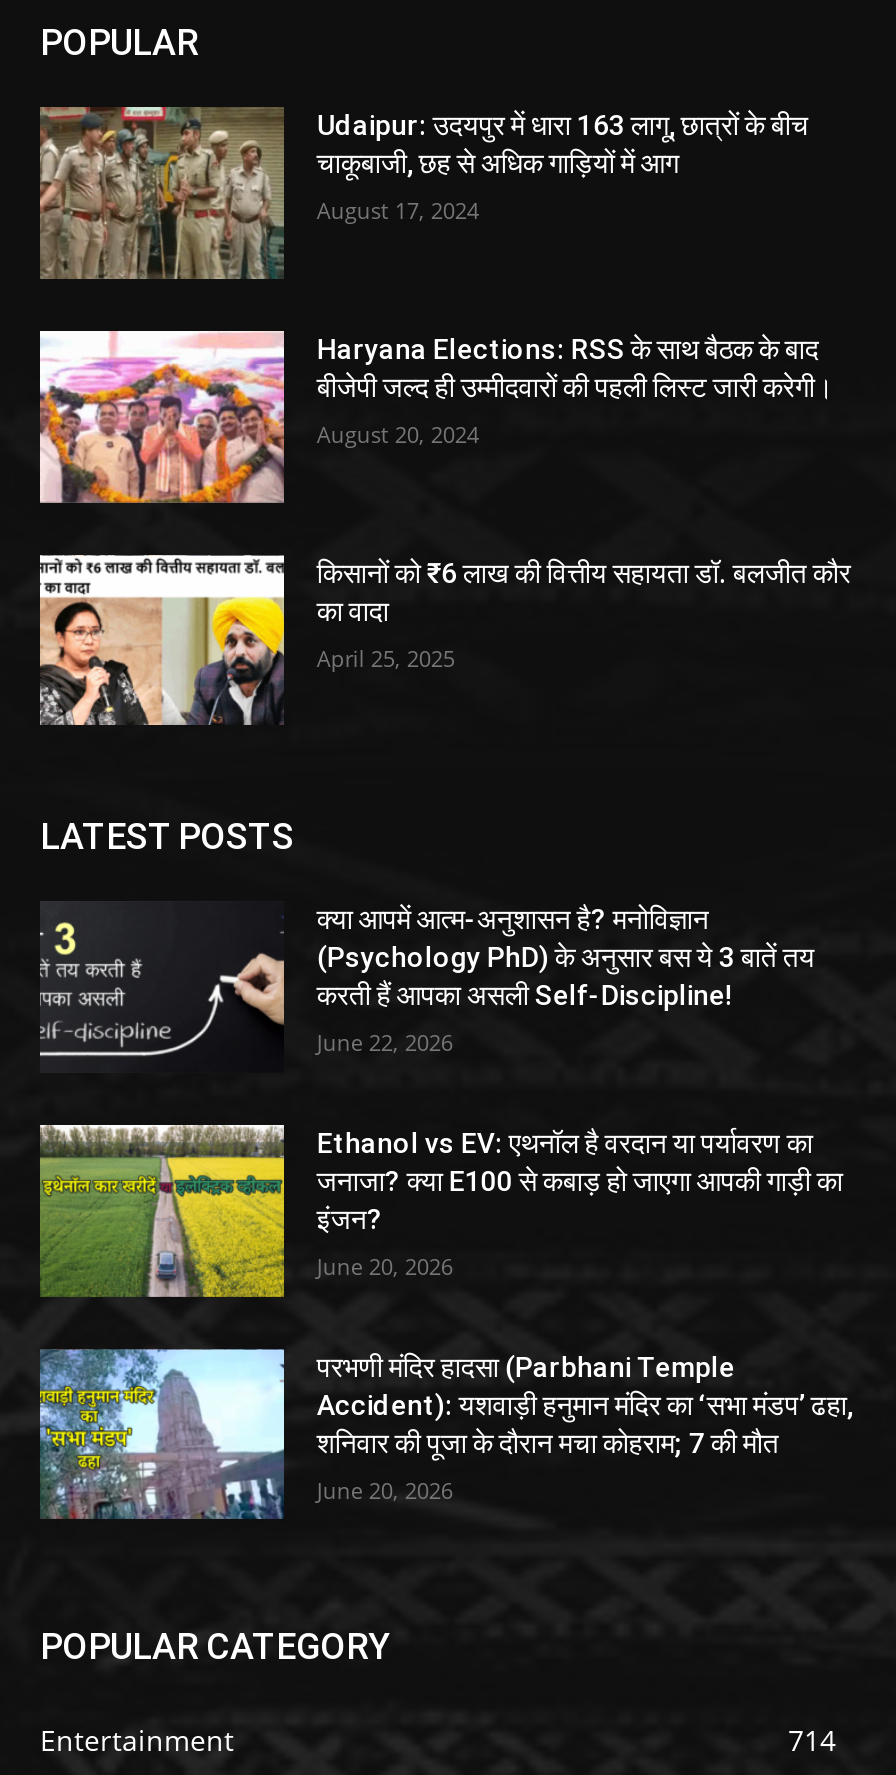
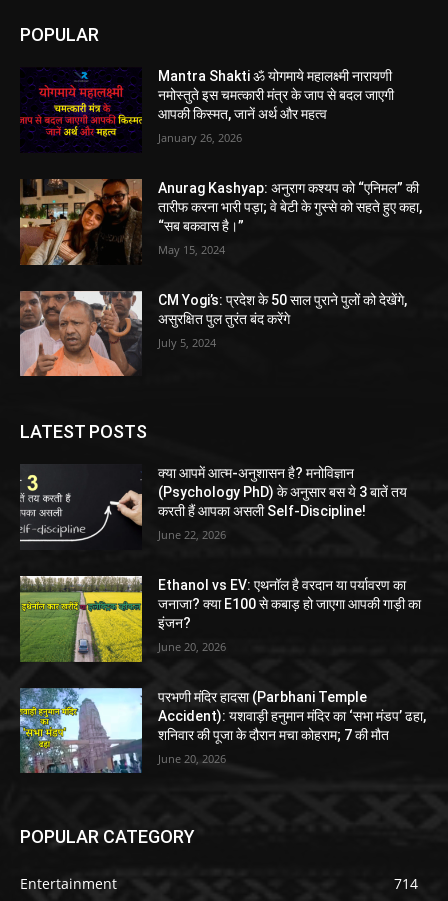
[38,105,809,281] [image] | Udaipur: उदयपुर में धारा 163 लागू, छात्रों के बीच | चाकूबाजी, छह से अधिक गाड़ियों में आग -> [20,67,394,153] [image] | Mantra Shakti ॐ योगमाये महालक्ष्मी नारायणी | नमोस्तुते इस चमत्कारी मंत्र के जाप से बदल जाएगी | आपकी किस्मत, जानें अर्थ और महत्व
[317,195,479,225] August 17, 2024 -> [158,130,242,145] January 26, 2026
[38,329,833,505] [image] | Haryana Elections: RSS के साथ बैठक के बाद | बीजेपी जल्द ही उम्मीदवारों की पहली लिस्ट जारी करेगी। -> [20,178,422,266] [image] | Anurag Kashyap: अनुराग कश्यप को “एनिमल” की | तारीफ करना भारी पड़ा; वे बेटी के गुस्से को सहते हुए कहा, | “सब बकवास है।”
[317,419,479,449] August 20, 2024 -> [158,242,225,257] May 15, 2024
[38,553,851,727] [image] | किसानों को ₹6 लाख की वित्तीय सहायता डॉ. बलजीत कौर | का वादा -> [20,290,407,377] [image] | CM Yogi’s: प्रदेश के 50 साल पुराने पुलों को देखेंगे, | असुरक्षित पुल तुरंत बंद करेंगे
[317,642,455,672] April 25, 2025 -> [158,335,216,350] July 5, 2024

